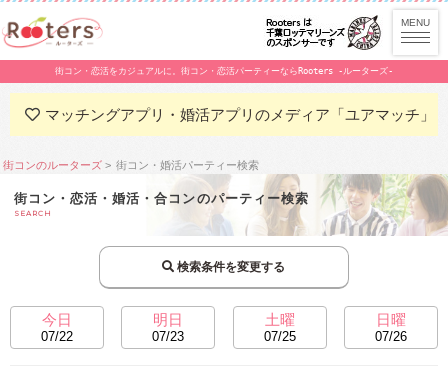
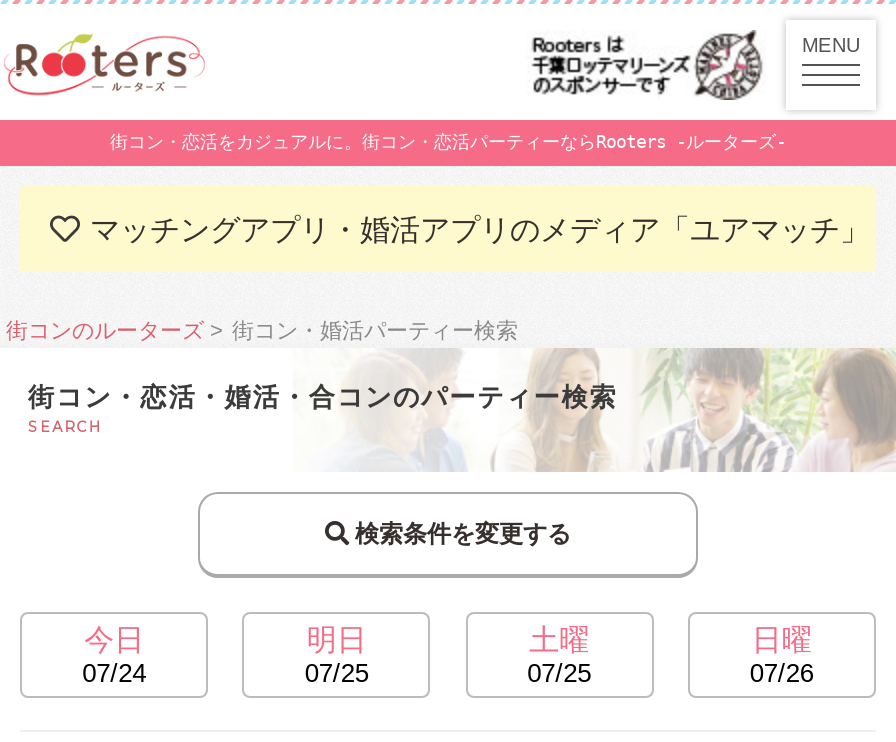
[41,329,73,344] 07/22 -> [82,658,146,688] 07/24
[152,329,184,344] 07/23 -> [305,658,369,688] 07/25

